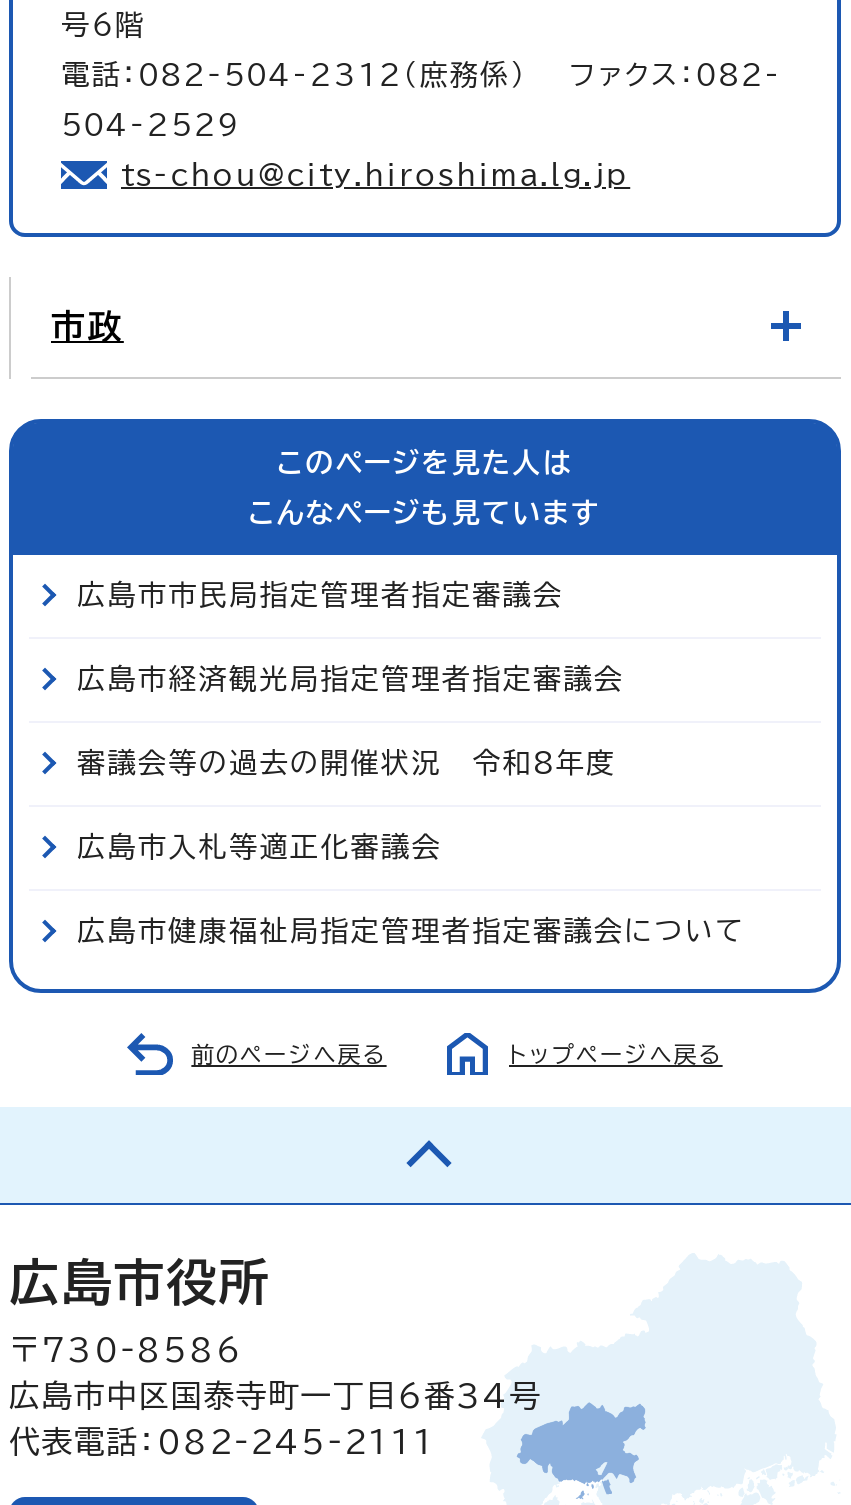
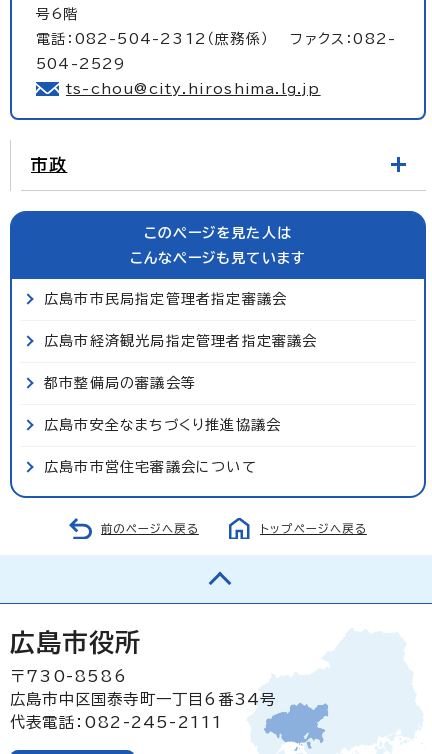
[77,748,616,776] 審議会等の過去の開催状況 令和8年度 -> [44,375,196,389] 都市整備局の審議会等
[77,832,442,860] 広島市入札等適正化審議会 -> [44,417,281,431] 広島市安全なまちづくり推進協議会
[77,916,746,944] 広島市健康福祉局指定管理者指定審議会について -> [44,459,257,473] 広島市市営住宅審議会について

